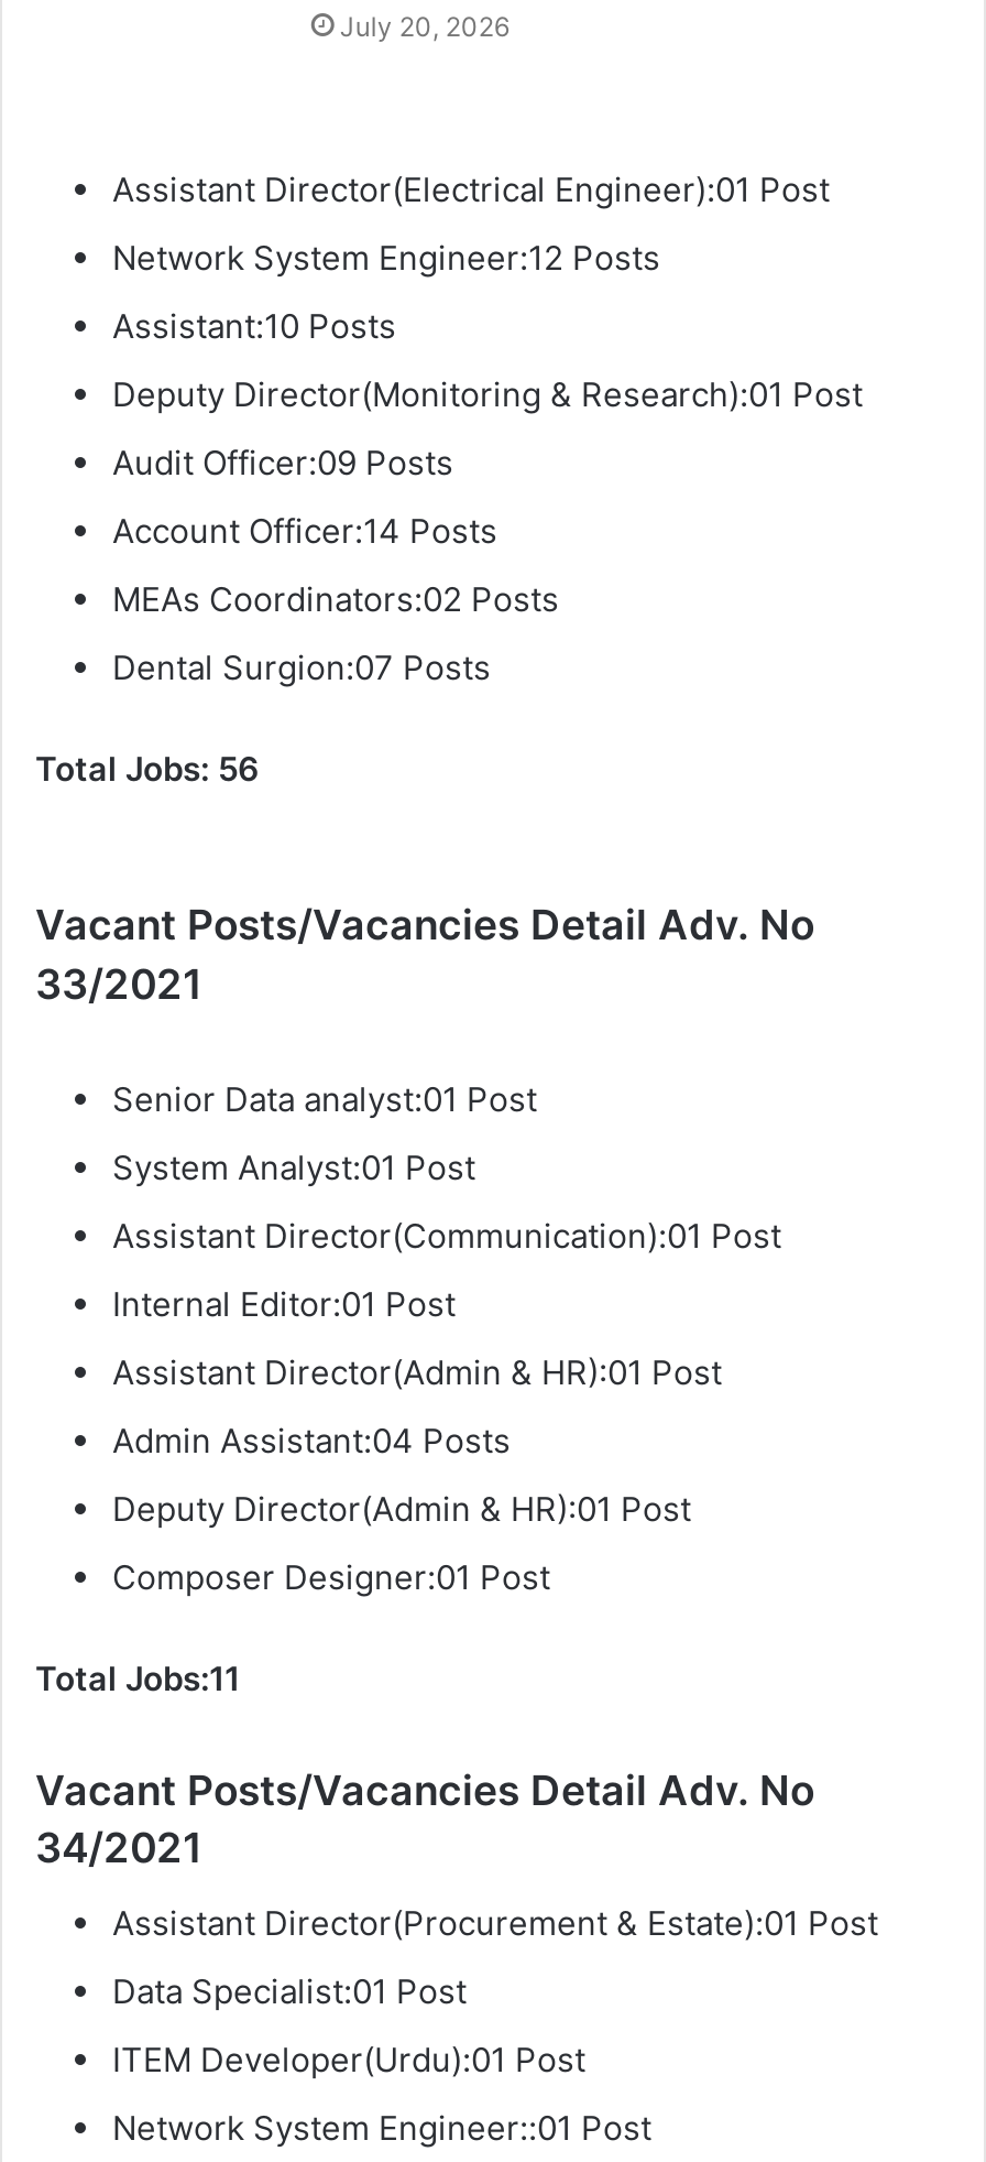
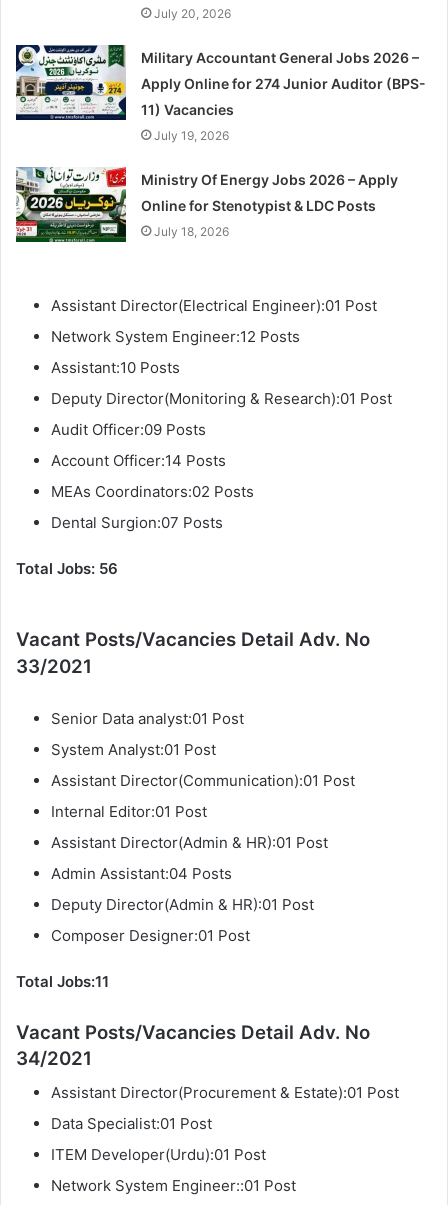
none -> [15,44,426,239] [image] | Military Accountant General Jobs 2026 – | Apply Online for 274 Junior Auditor (BPS- | 11) Vacancies | July 19, 2026 | Ministry Of Energy Jobs 2026 – Apply | Online for Stenotypist & LDC Posts | July 18, 2026
none -> [15,166,127,243] [image]

